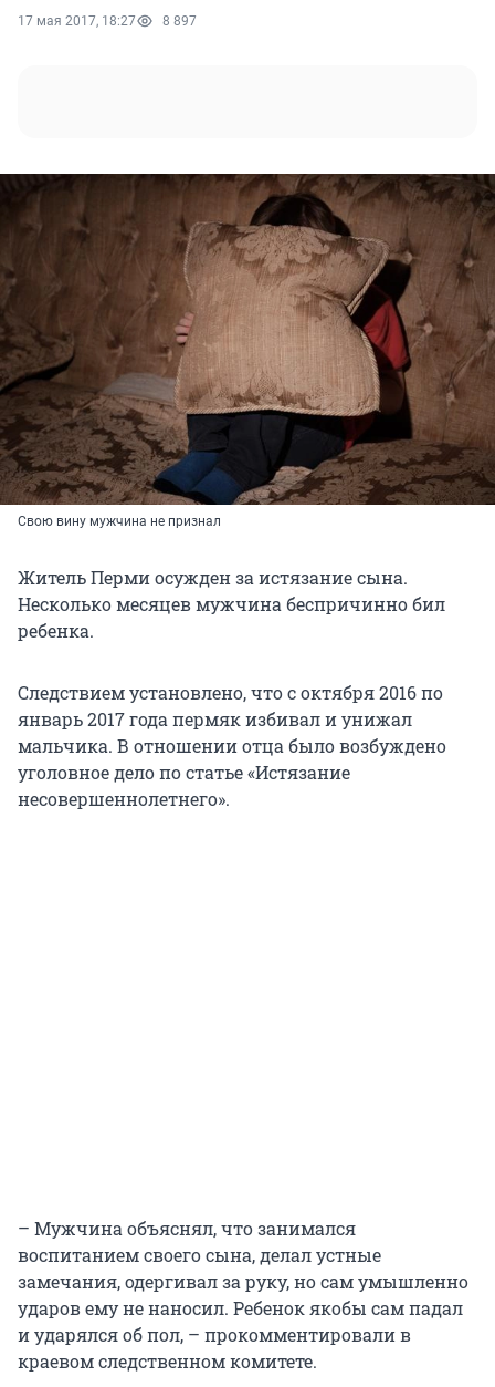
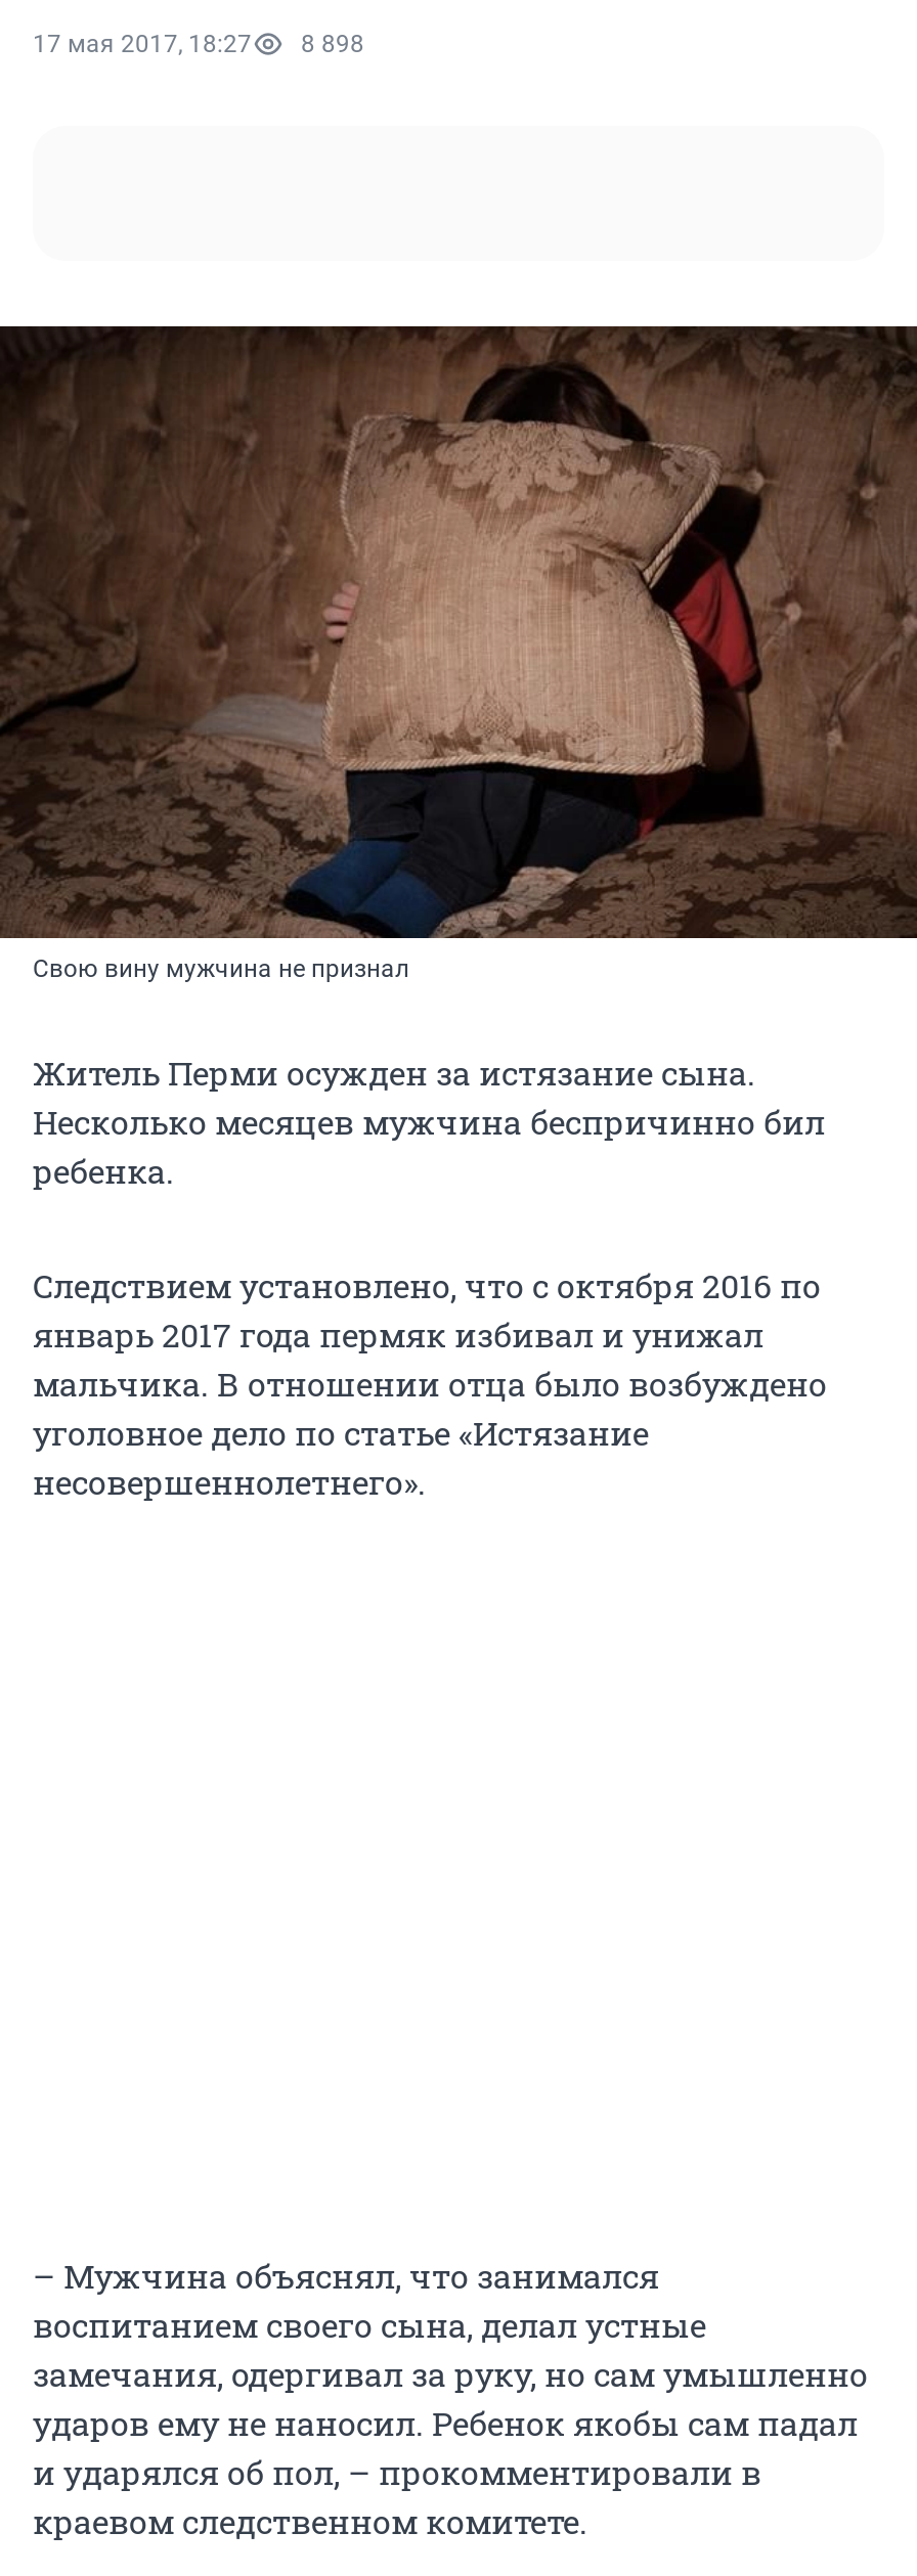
[18,13,197,29] 17 мая 2017, 18:27 8 897 -> [33,30,364,59] 17 мая 2017, 18:27 8 898

